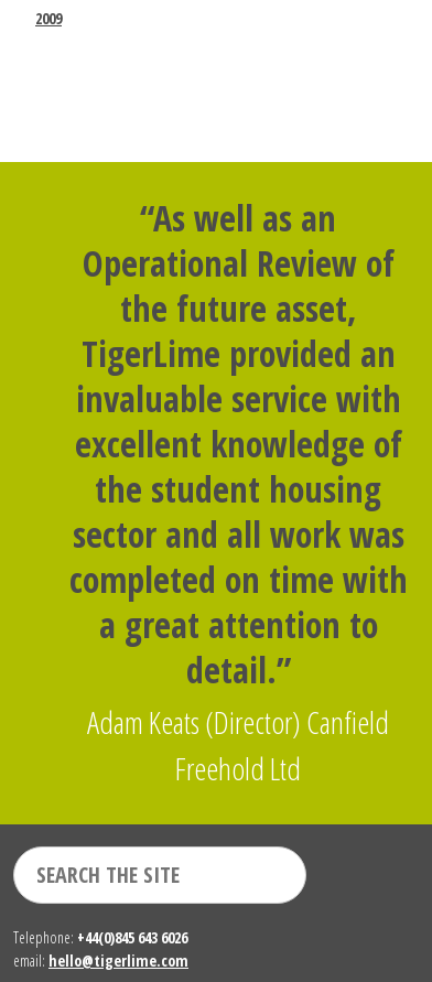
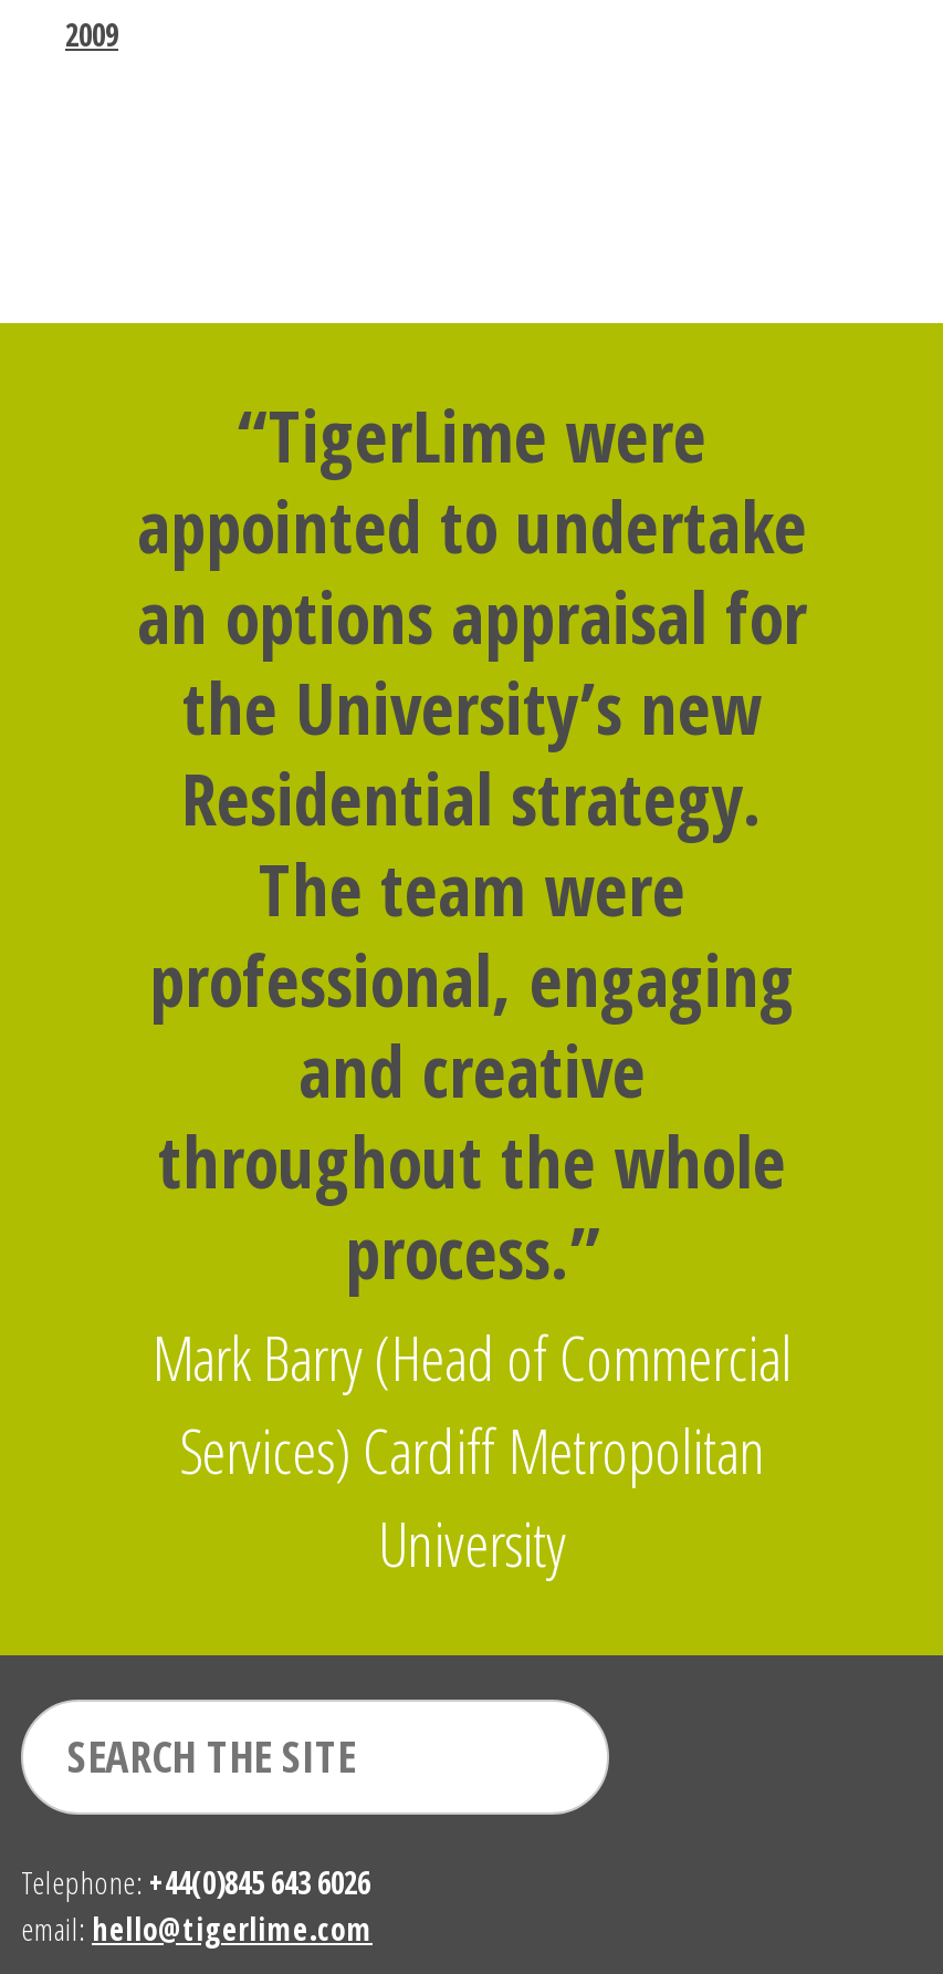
[69,194,407,789] “As well as an | Operational Review of | the future asset, | TigerLime provided an | invaluable service with | excellent knowledge of | the student housing | sector and all work was | completed on time with | a great attention to | detail.” | Adam Keats (Director) Canfield | Freehold Ltd -> [137,386,807,1585] “TigerLime were | appointed to undertake | an options appraisal for | the University’s new | Residential strategy. | The team were | professional, engaging | and creative | throughout the whole | process.” | Mark Barry (Head of Commercial | Services) Cardiff Metropolitan | University

